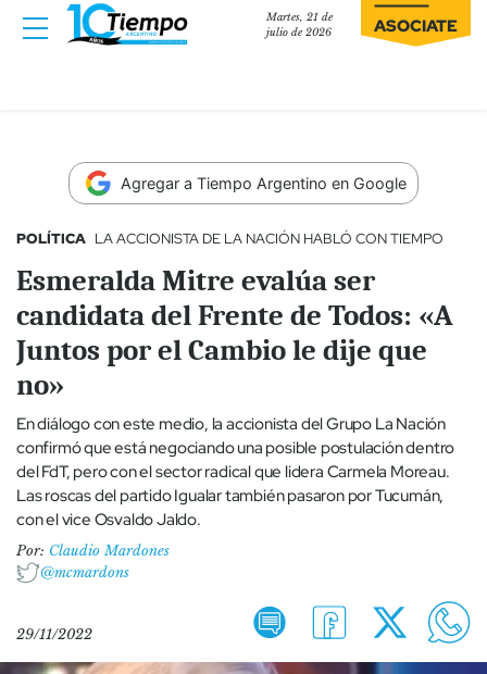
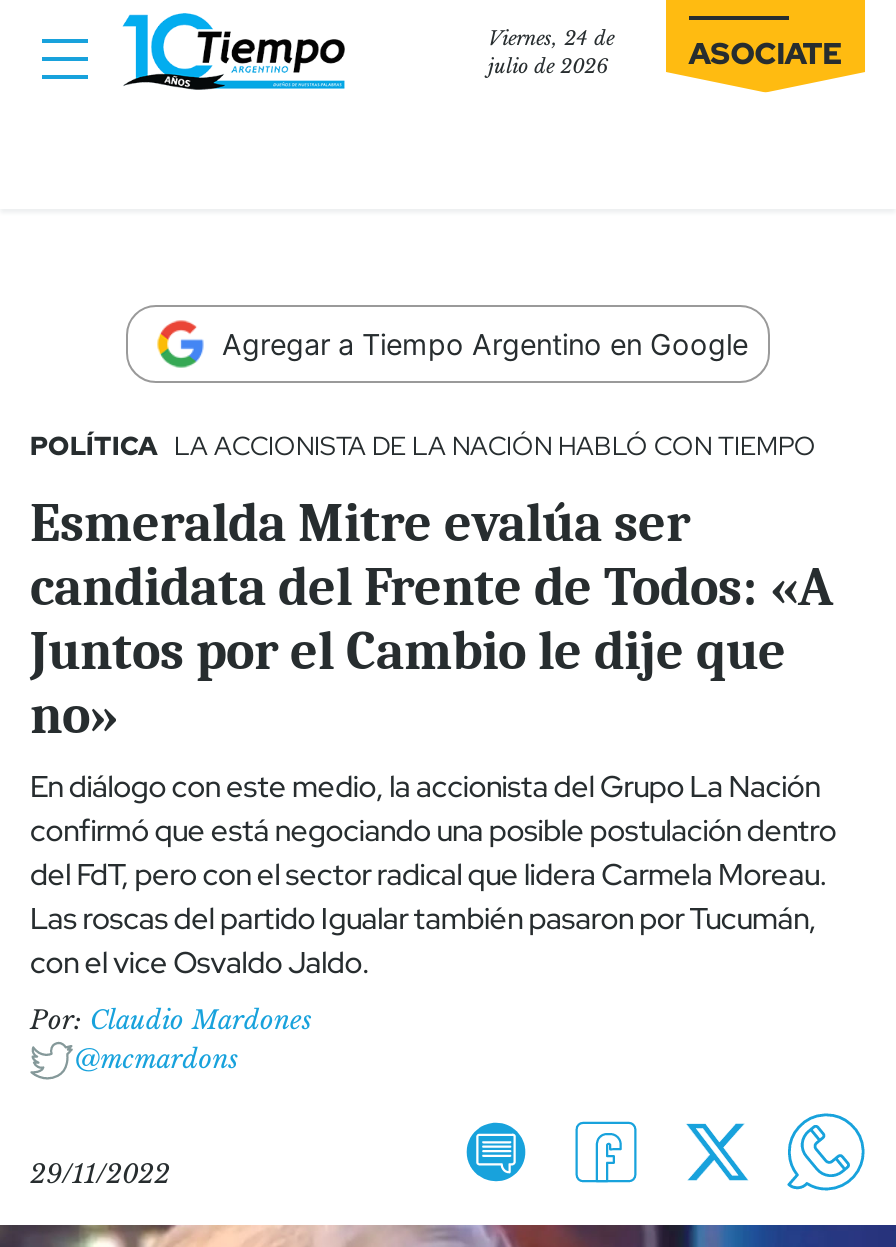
[266,11,332,24] Martes, 21 de -> [488,27,614,51] Viernes, 24 de

